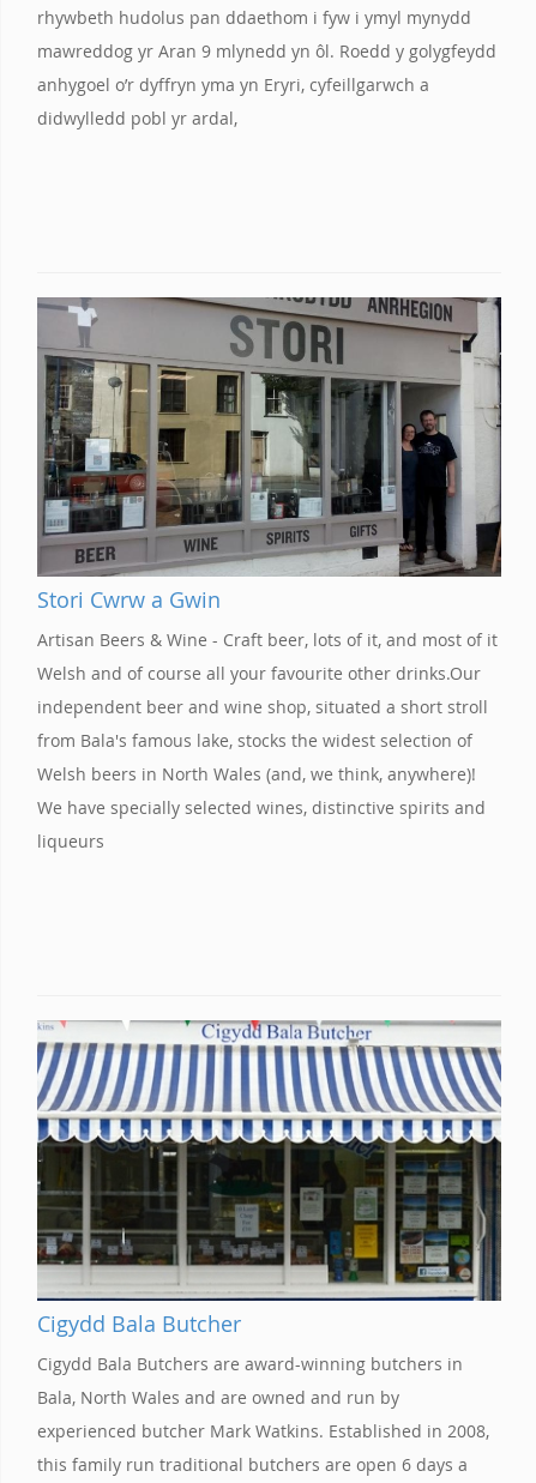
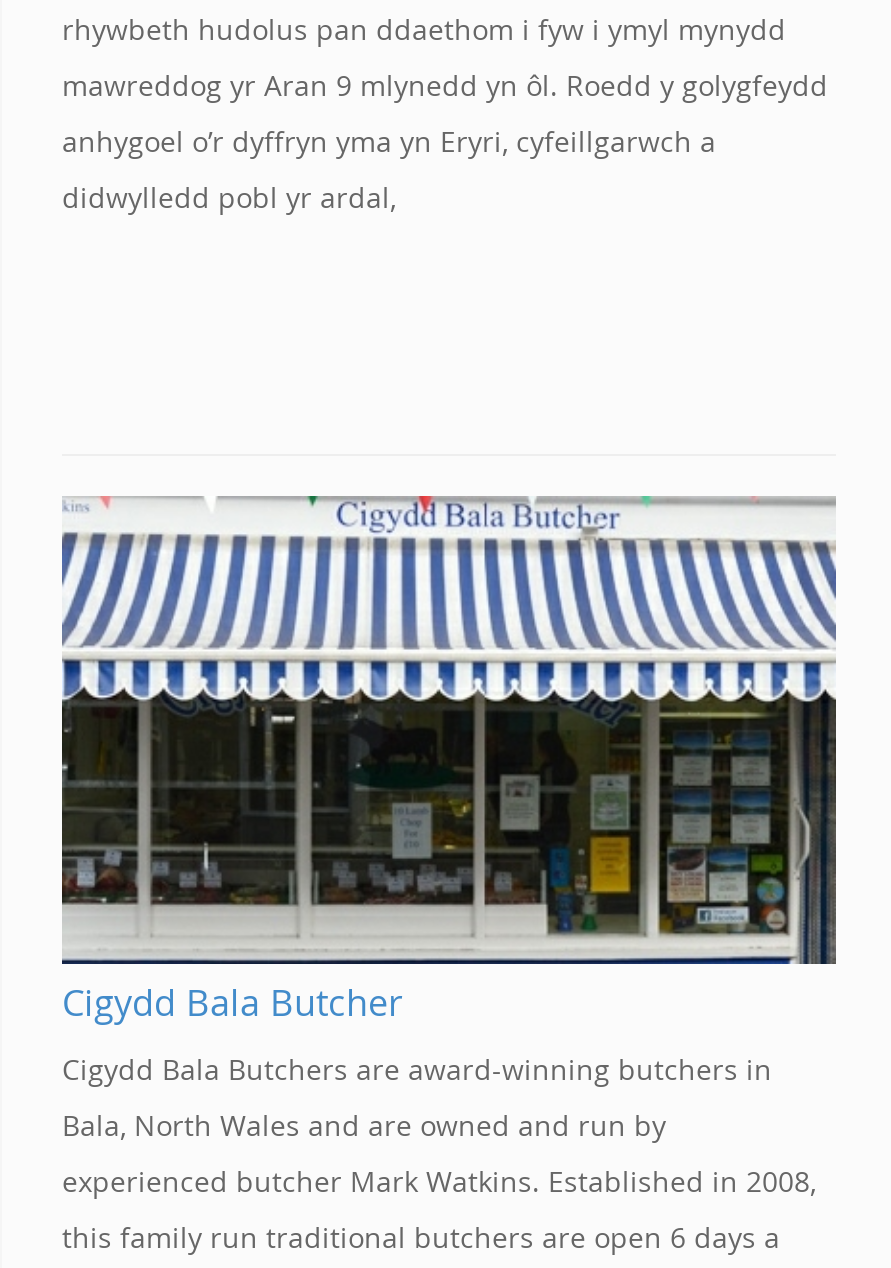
[37,296,502,853] [image] | Stori Cwrw a Gwin | Artisan Beers & Wine - Craft beer, lots of it, and most of it | Welsh and of course all your favourite other drinks.Our | independent beer and wine shop, situated a short stroll | from Bala's famous lake, stocks the widest selection of | Welsh beers in North Wales (and, we think, anywhere)! | We have specially selected wines, distinctive spirits and | liqueurs -> none

